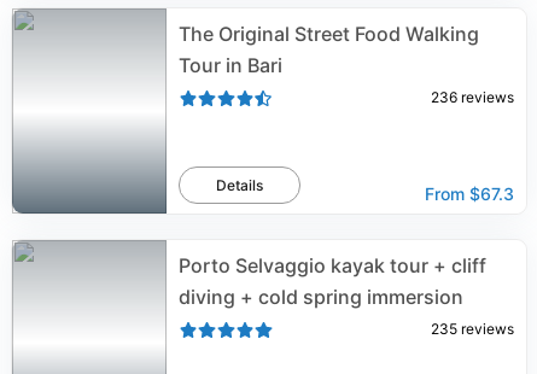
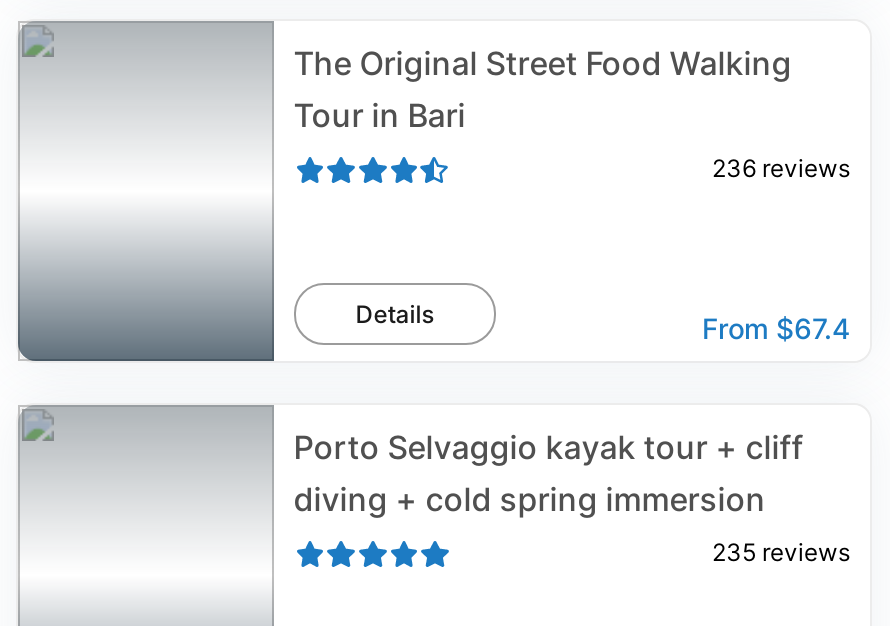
[425,183,514,204] From $67.3 -> [702,311,850,345] From $67.4

